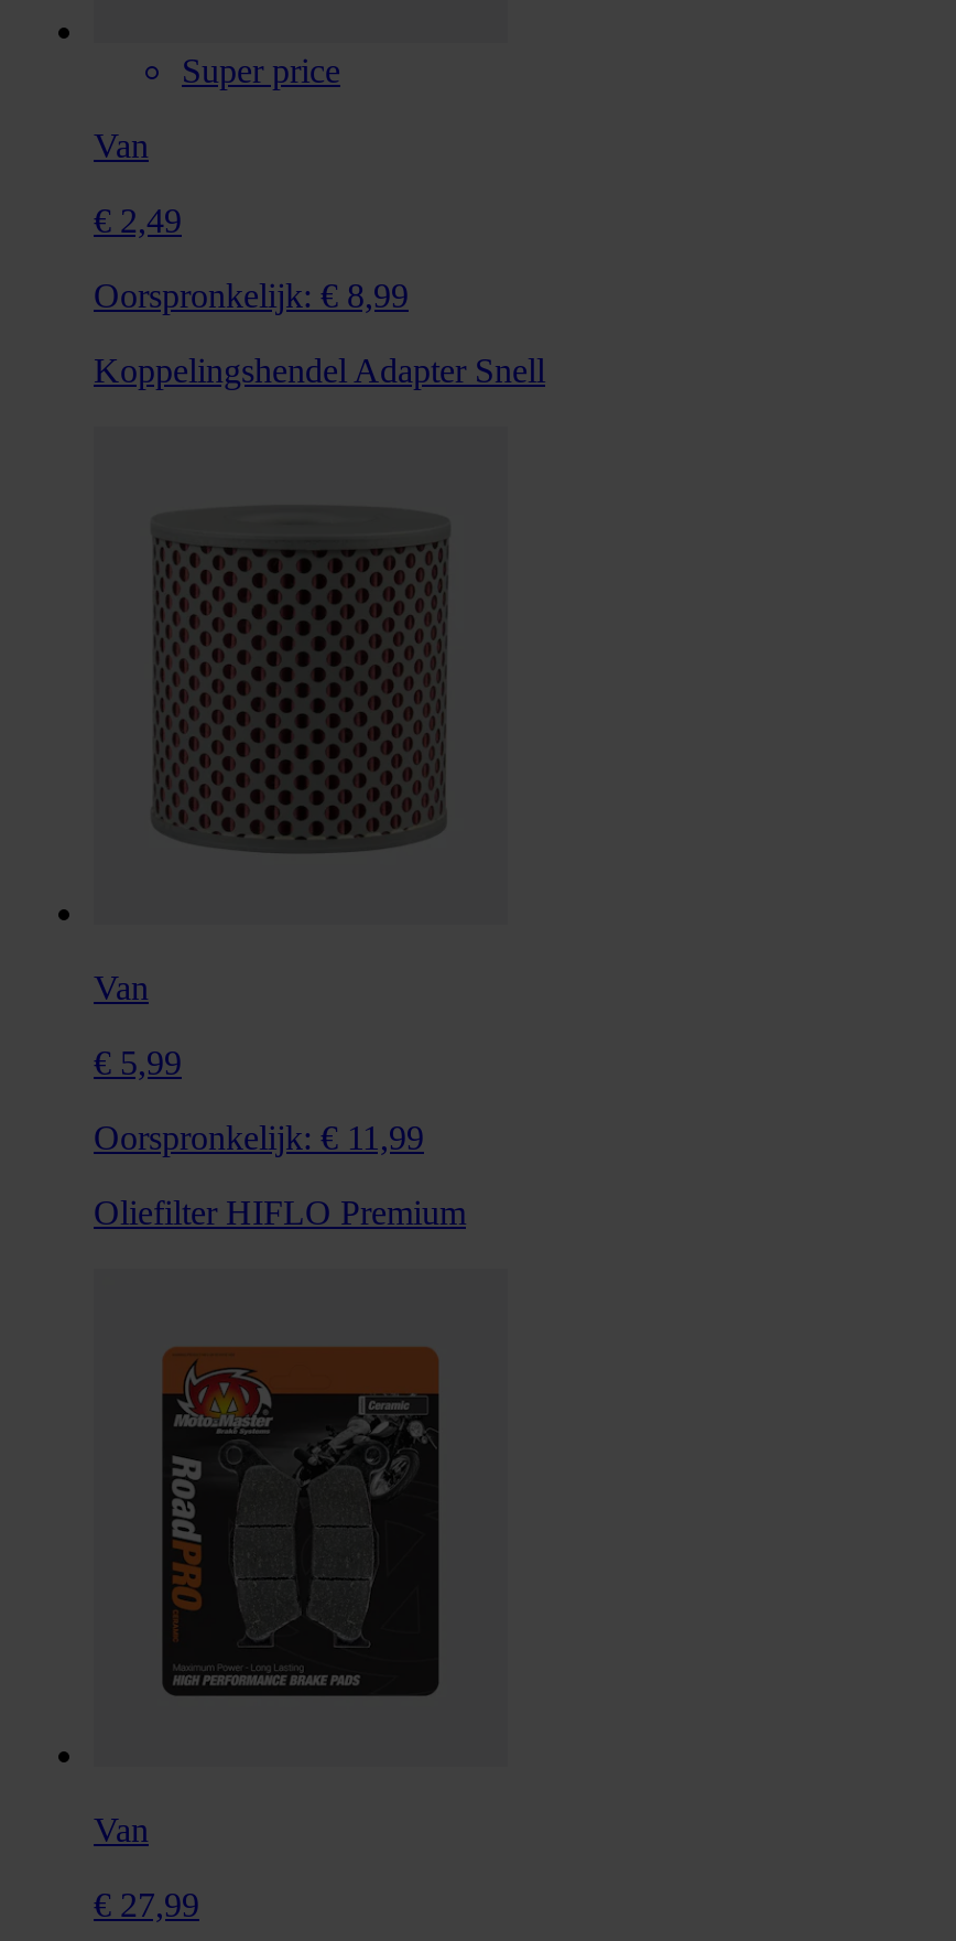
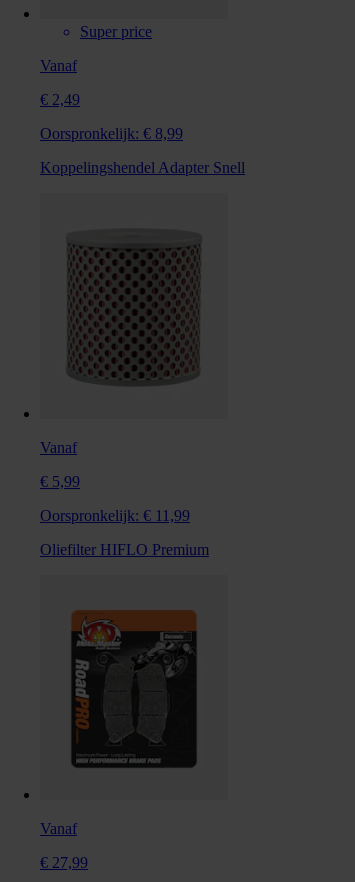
[94,127,149,165] Van -> [40,57,77,74] Vanaf
[94,969,149,1007] Van -> [40,439,77,456] Vanaf
[94,1811,149,1849] Van -> [40,820,77,837] Vanaf

